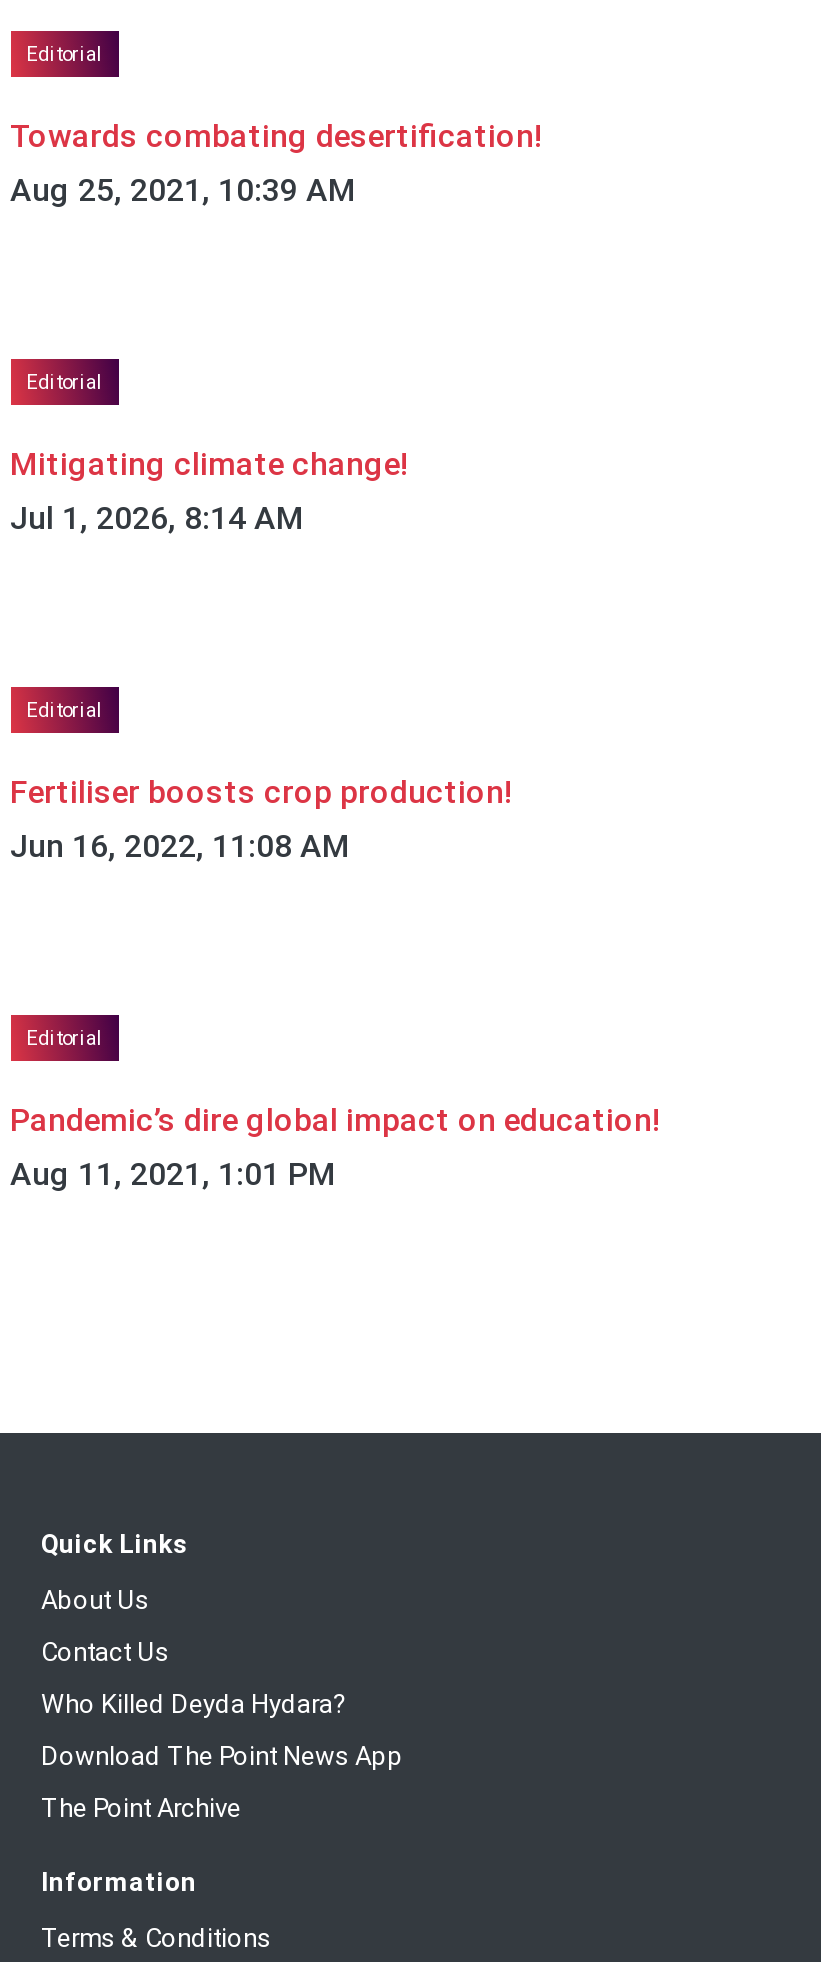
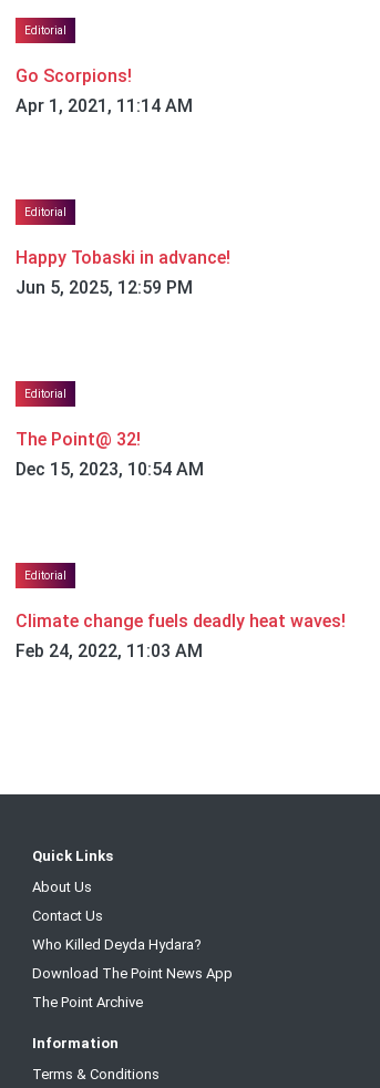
[10,116,542,208] Towards combating desertification! | Aug 25, 2021, 10:39 AM -> [15,65,192,116] Go Scorpions! | Apr 1, 2021, 11:14 AM
[10,444,408,536] Mitigating climate change! | Jul 1, 2026, 8:14 AM -> [15,247,230,297] Happy Tobaski in advance! | Jun 5, 2025, 12:59 PM
[10,772,512,864] Fertiliser boosts crop production! | Jun 16, 2022, 11:08 AM -> [15,428,203,479] The Point@ 32! | Dec 15, 2023, 10:54 AM
[10,1100,660,1192] Pandemic’s dire global impact on education! | Aug 11, 2021, 1:01 PM -> [15,610,345,661] Climate change fuels deadly heat waves! | Feb 24, 2022, 11:03 AM

